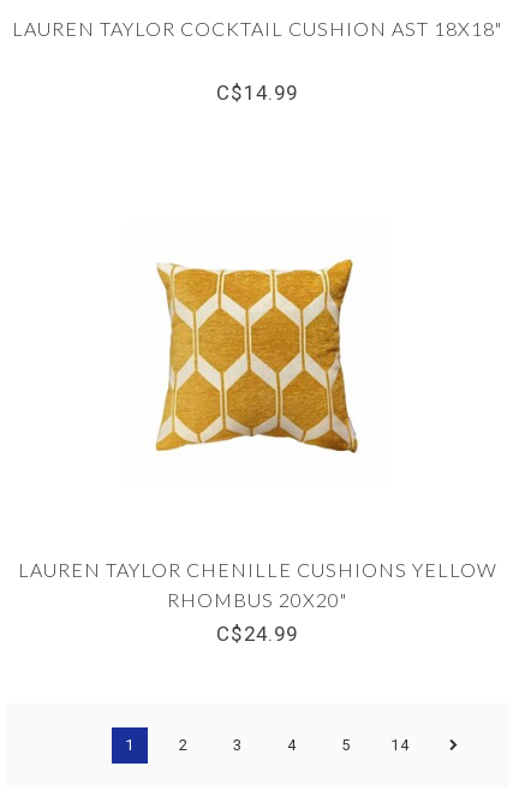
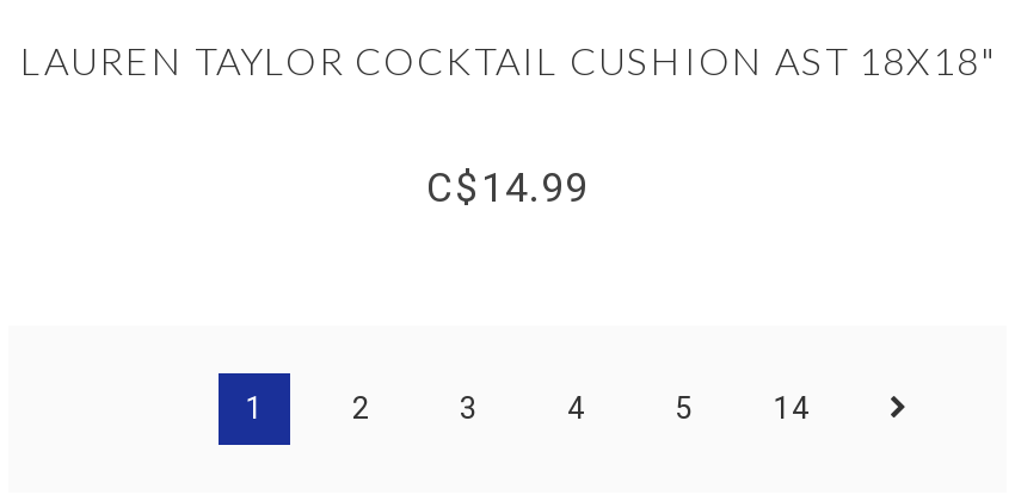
[154,257,359,455] [image] -> none
[17,558,497,646] LAUREN TAYLOR CHENILLE CUSHIONS YELLOW | RHOMBUS 20X20" | C$24.99 -> none

